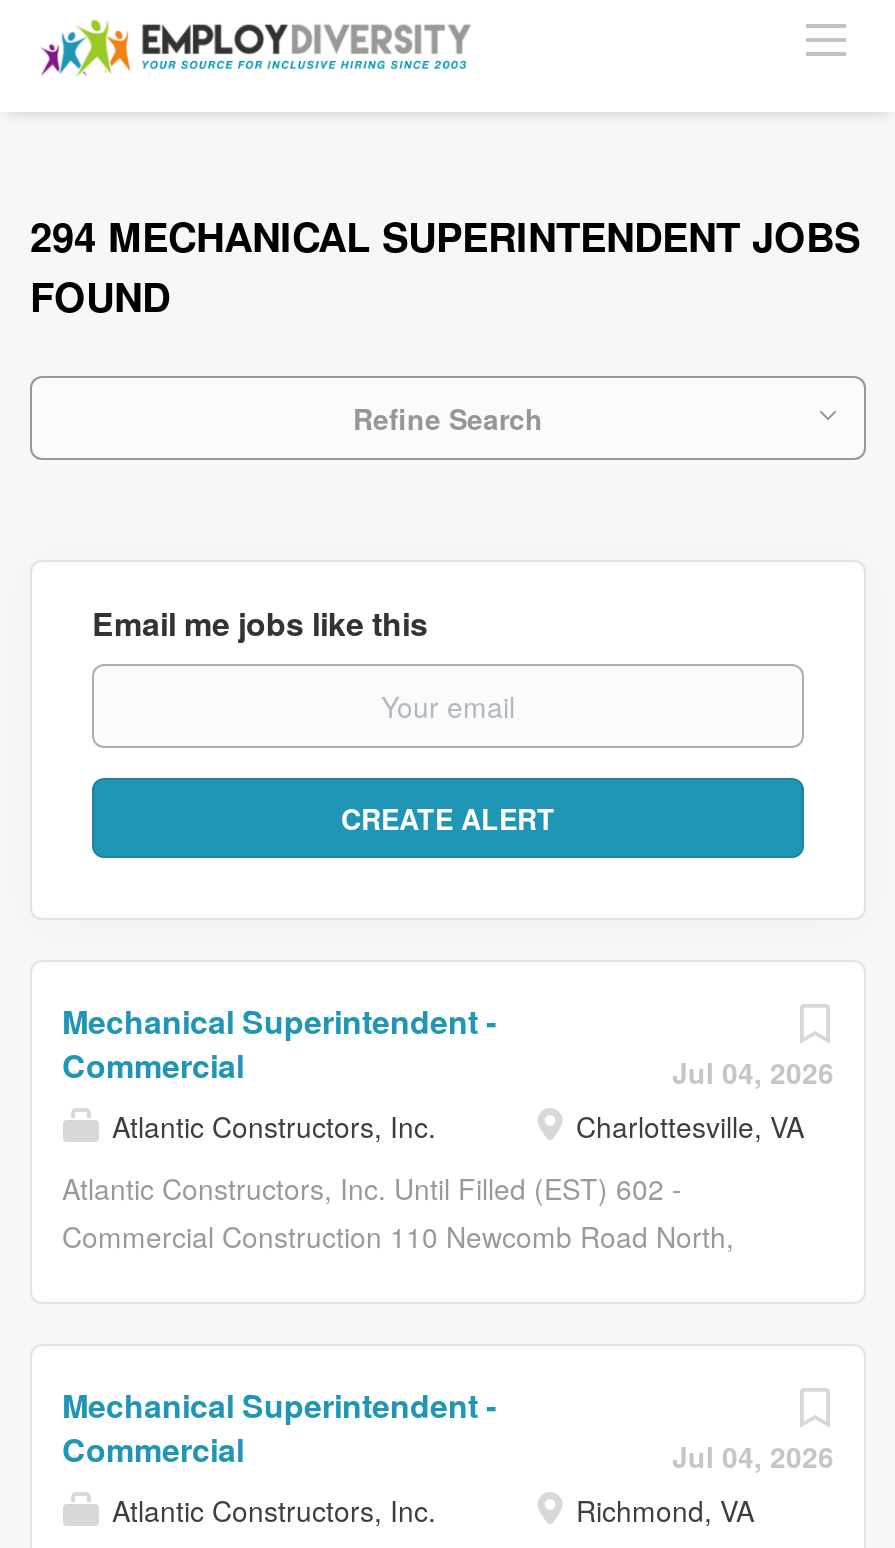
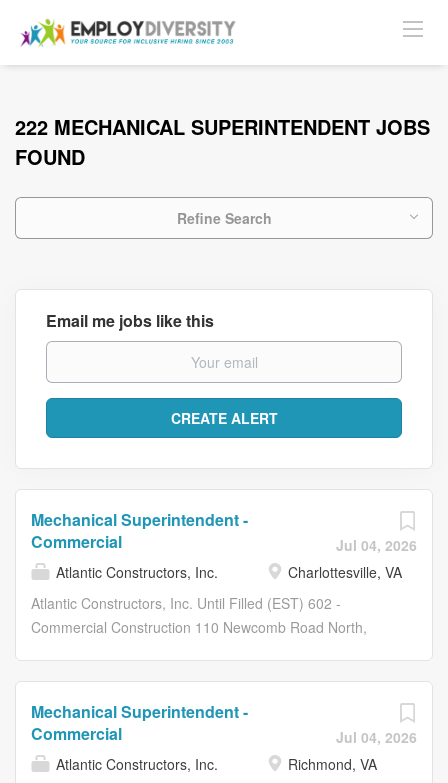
[30,206,860,264] 294 MECHANICAL SUPERINTENDENT JOBS -> [15,112,430,141] 222 MECHANICAL SUPERINTENDENT JOBS

